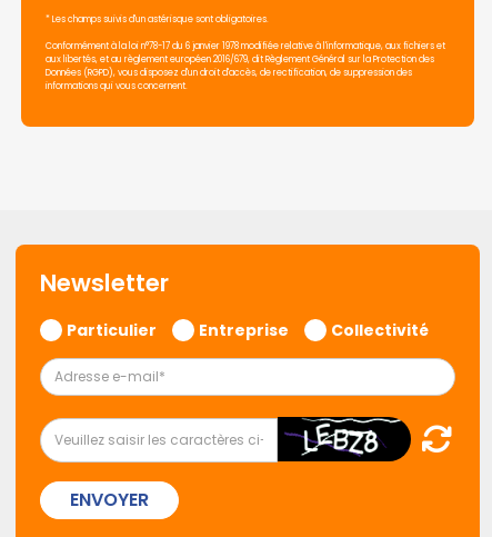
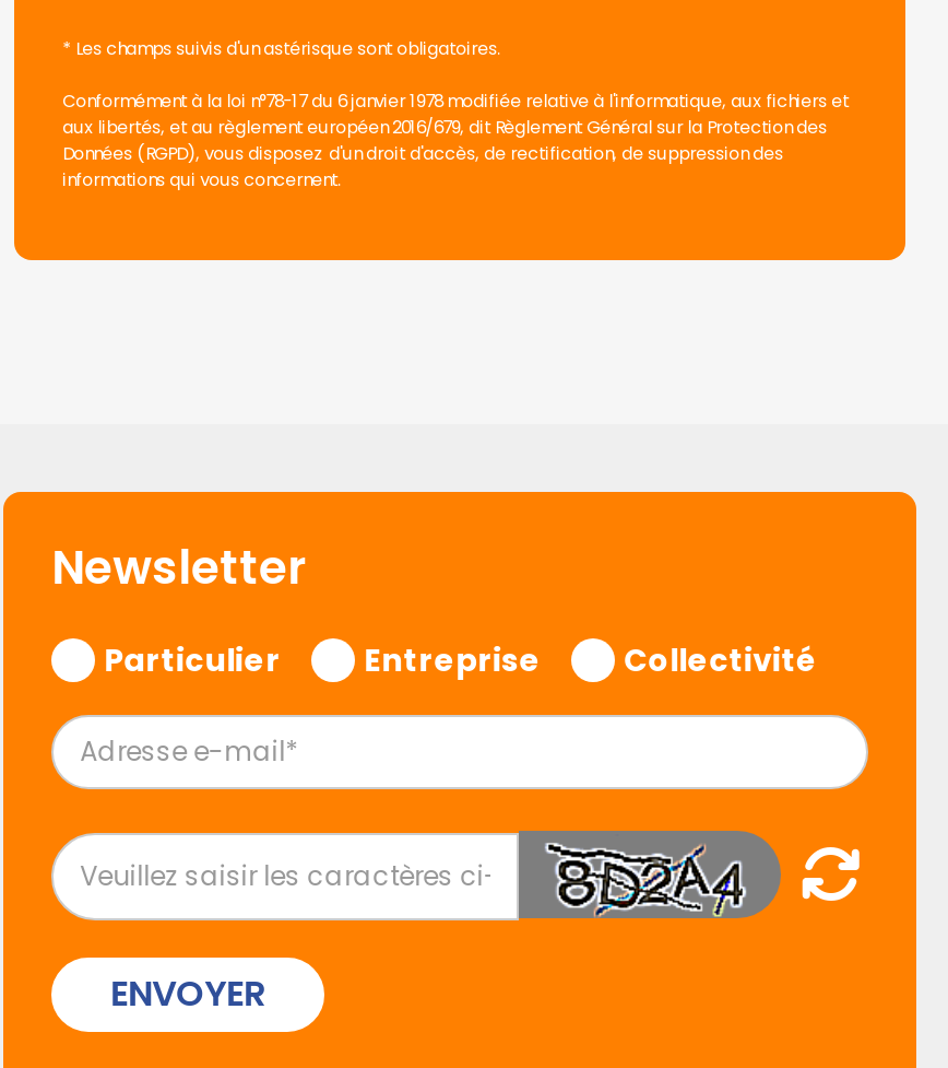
[278,416,412,463] [image] -> [517,829,783,920] [image]

